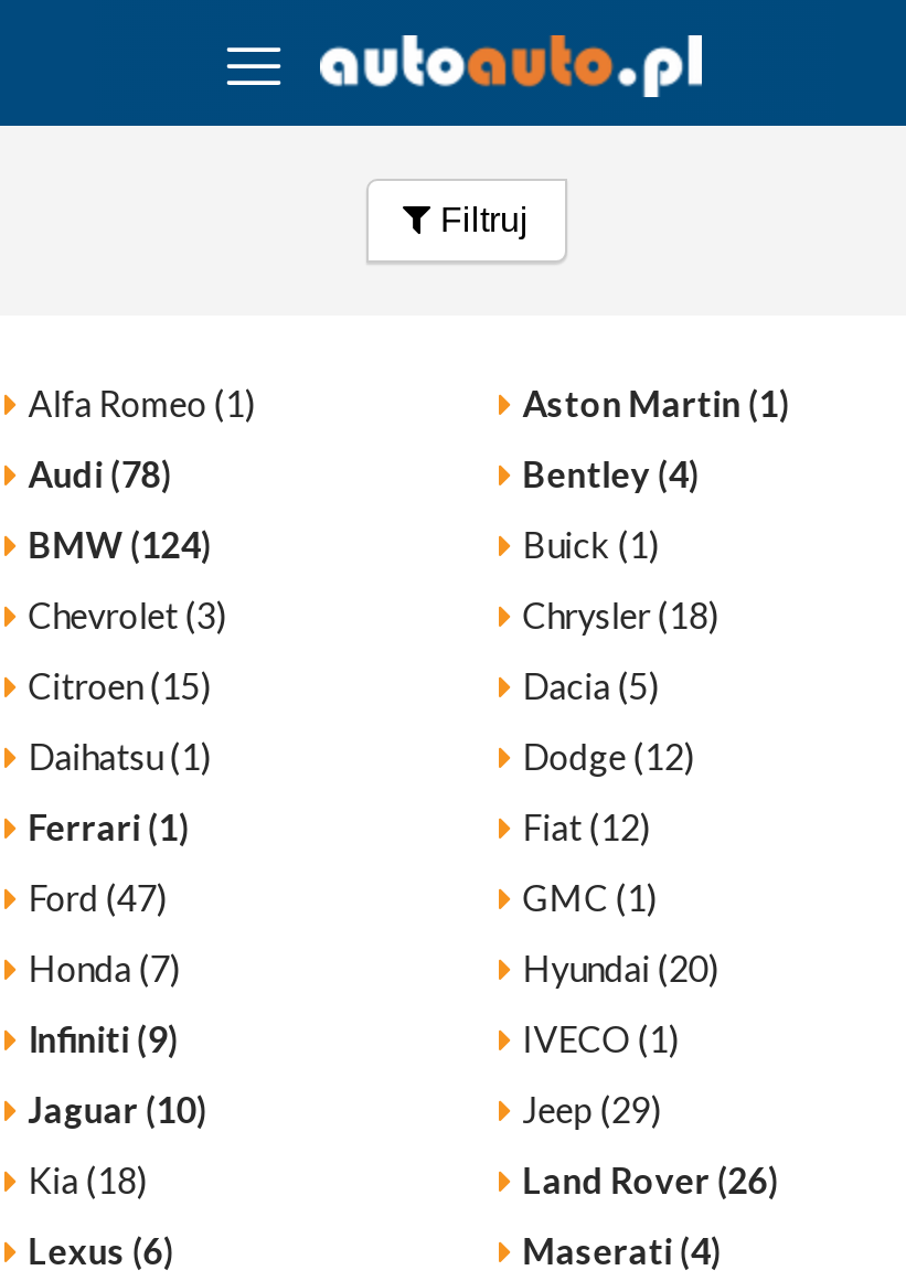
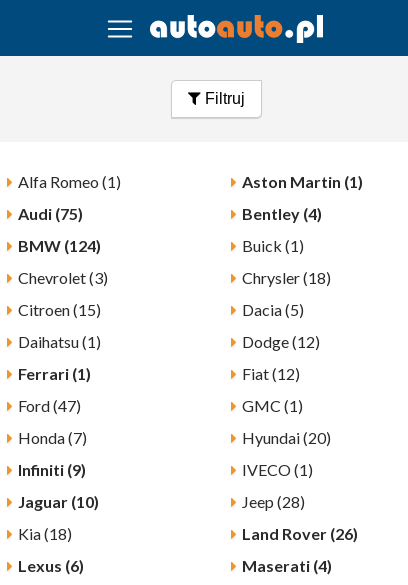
[28,452,172,494] Audi (78) -> [18,204,83,223] Audi (75)
[523,1087,662,1129] Jeep (29) -> [242,492,305,511] Jeep (28)

